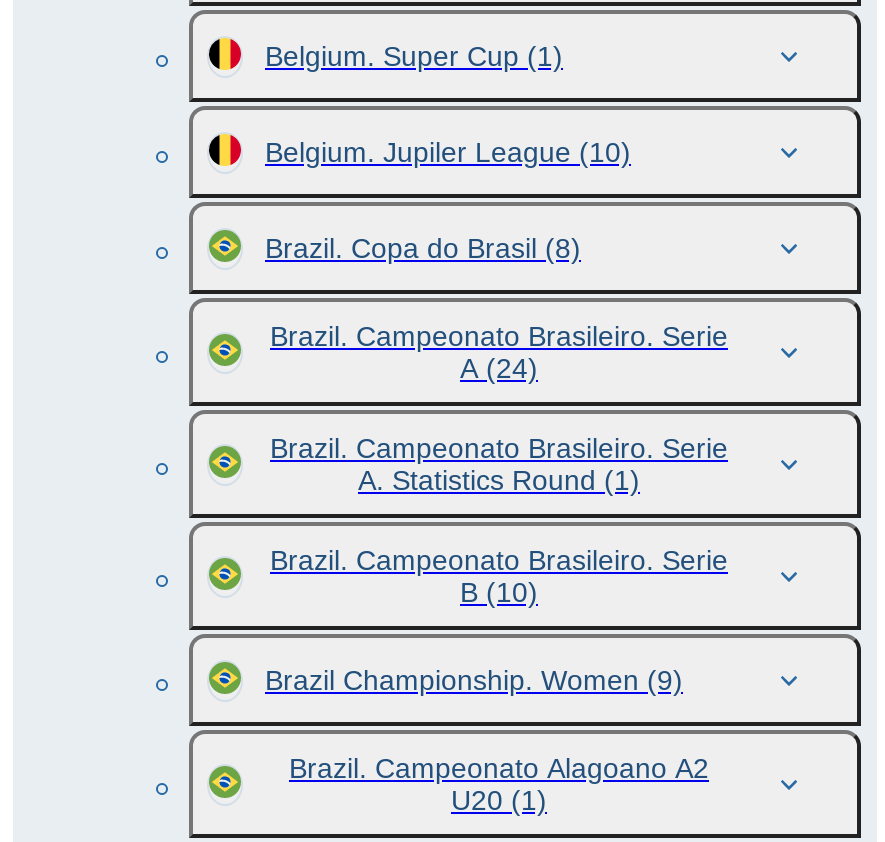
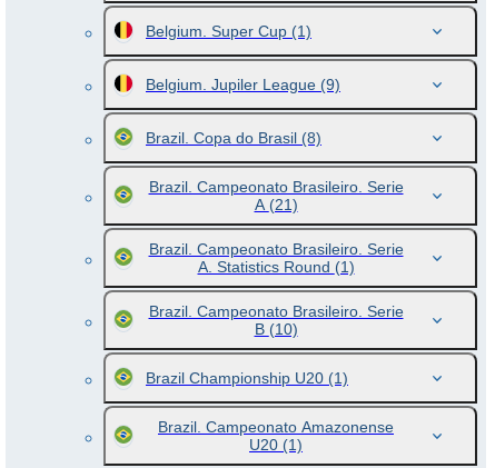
[265,136,631,168] Belgium. Jupiler League (10) -> [146,76,340,93] Belgium. Jupiler League (9)
[460,352,538,384] A (24) -> [254,196,298,213] A (21)
[265,664,683,696] Brazil Championship. Women (9) -> [146,369,348,387] Brazil Championship U20 (1)
[289,752,709,784] Brazil. Campeonato Alagoano A2 -> [158,418,394,436] Brazil. Campeonato Amazonense

